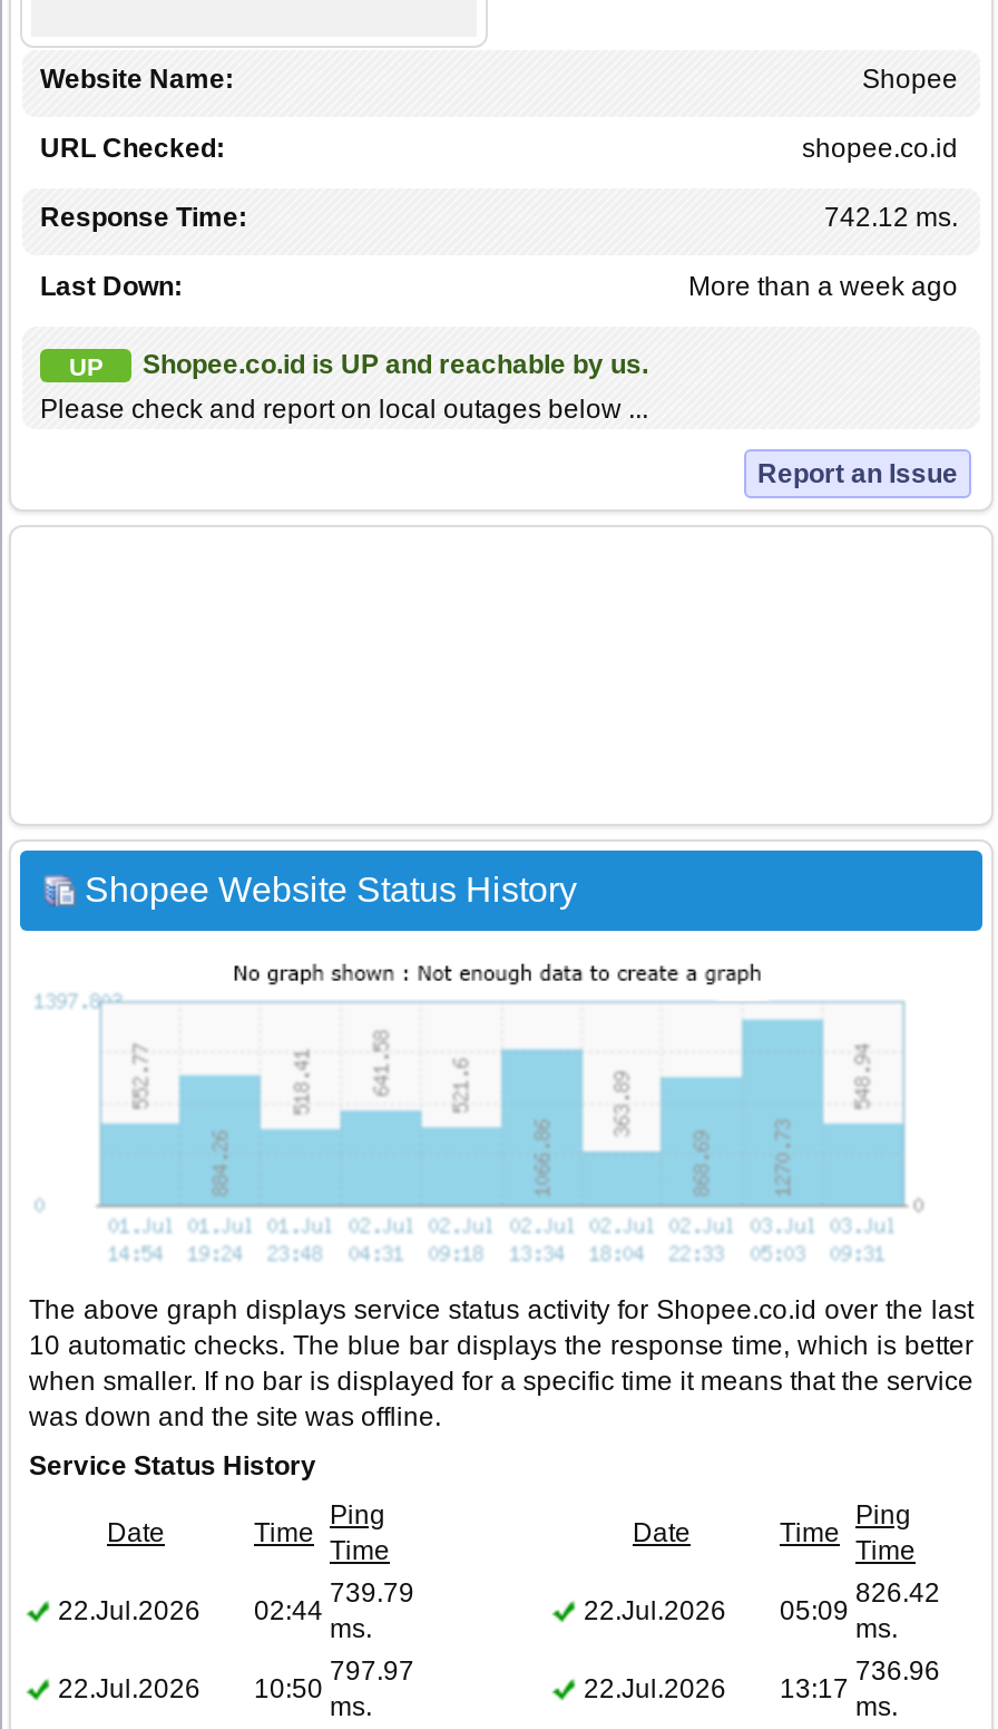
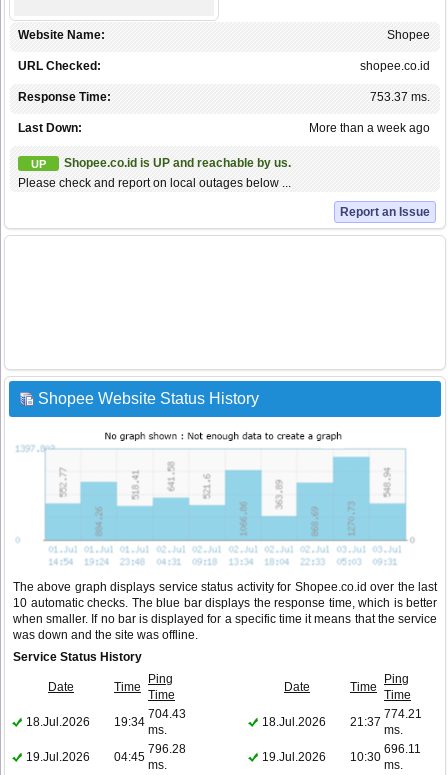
[824,203,958,234] 742.12 ms. -> [370,90,430,104] 753.37 ms.
[330,1577,414,1609] 739.79 -> [148,707,186,721] 704.43
[855,1577,940,1609] 826.42 -> [384,707,422,721] 774.21
[58,1595,323,1626] 22.Jul.2026 | 02:44 -> [26,715,145,729] 18.Jul.2026 | 19:34
[584,1595,849,1626] 22.Jul.2026 | 05:09 -> [262,715,381,729] 18.Jul.2026 | 21:37
[330,1655,414,1687] 797.97 -> [148,742,186,756] 796.28
[855,1655,940,1687] 736.96 -> [384,742,421,756] 696.11
[58,1673,323,1704] 22.Jul.2026 | 10:50 -> [26,750,145,764] 19.Jul.2026 | 04:45
[584,1673,849,1704] 22.Jul.2026 | 13:17 -> [262,750,381,764] 19.Jul.2026 | 10:30

